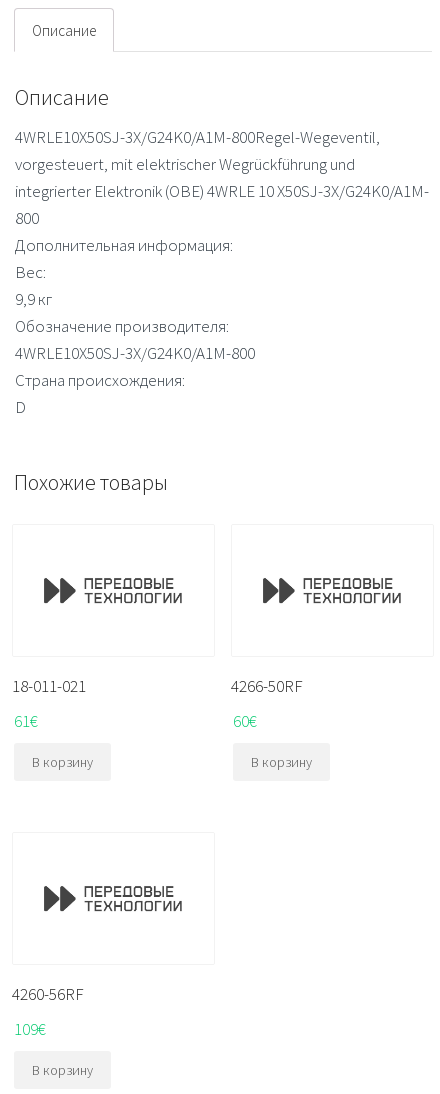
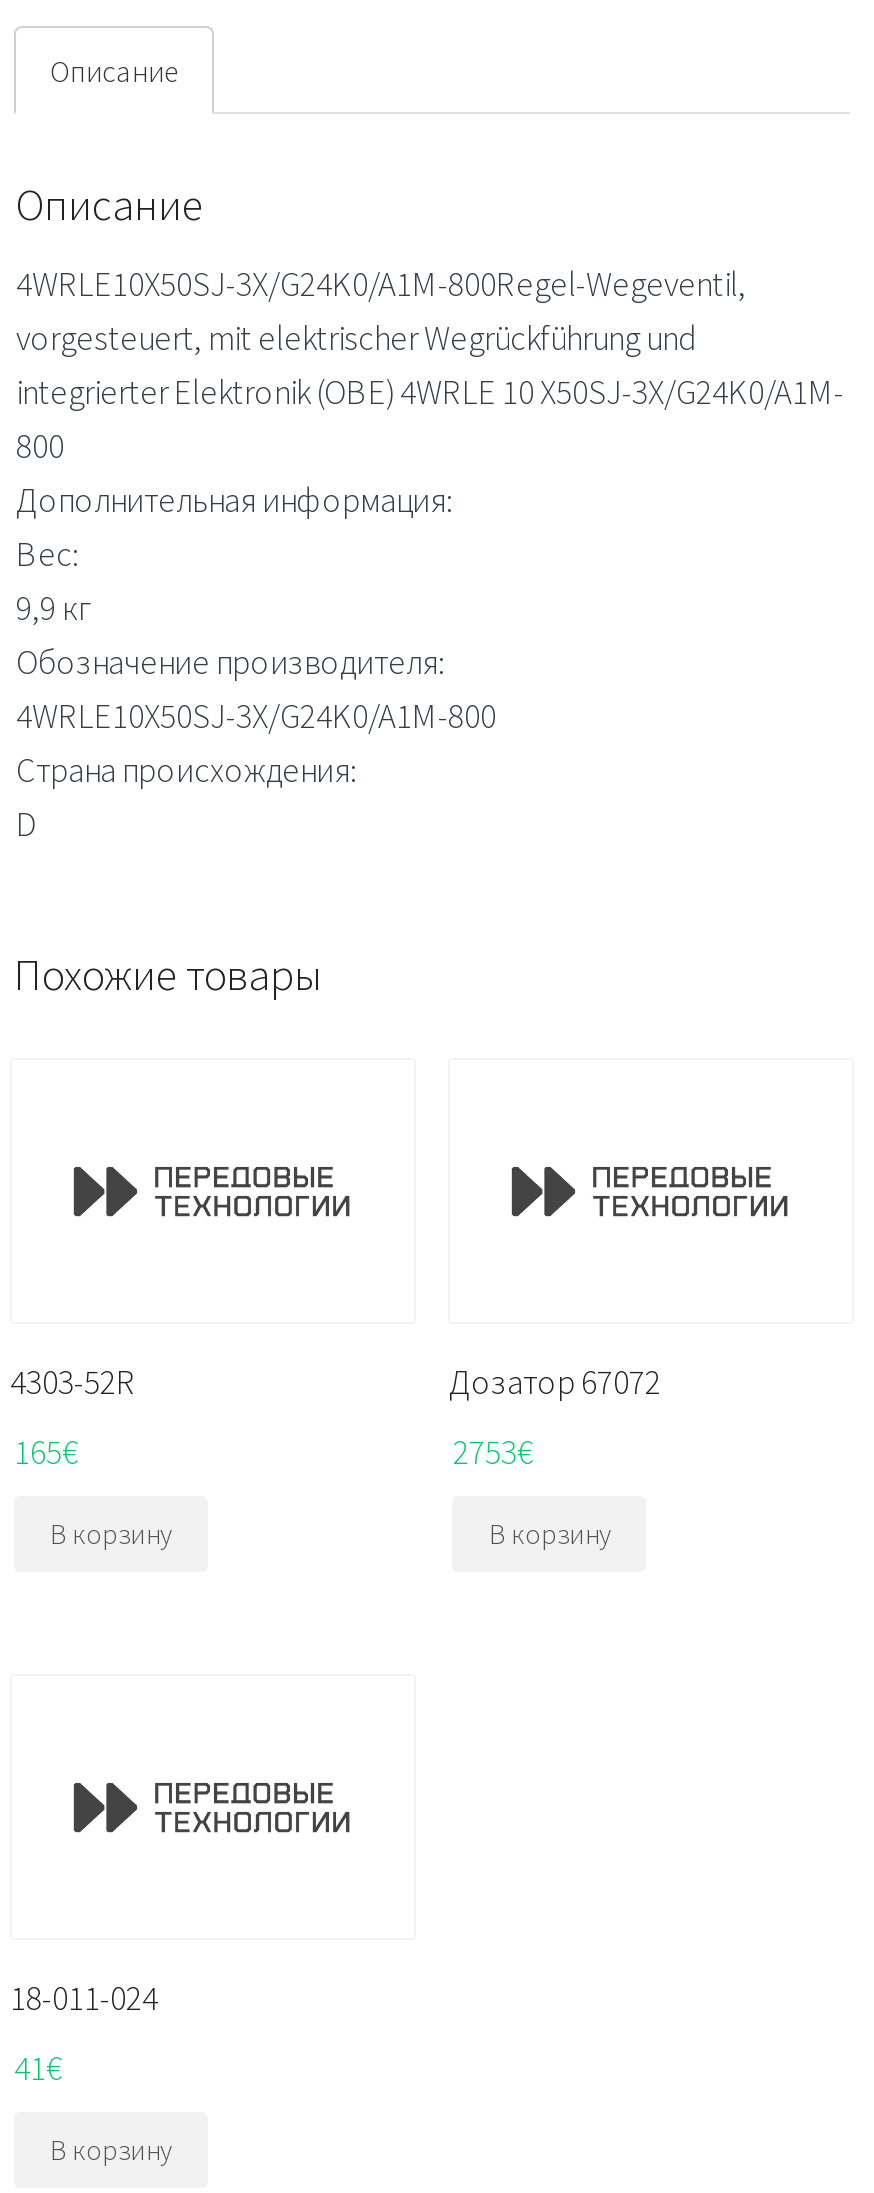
[12,675,86,697] 18-011-021 -> [10,1360,136,1404] 4303-52R
[231,675,303,697] 4266-50RF -> [449,1360,661,1404] Дозатор 67072
[14,709,38,731] 61€ -> [14,1429,78,1473] 165€
[233,709,257,731] 60€ -> [453,1429,533,1473] 2753€
[12,983,84,1005] 4260-56RF -> [10,1977,158,2021] 18-011-024
[14,1018,46,1040] 109€ -> [14,2046,62,2090] 41€

